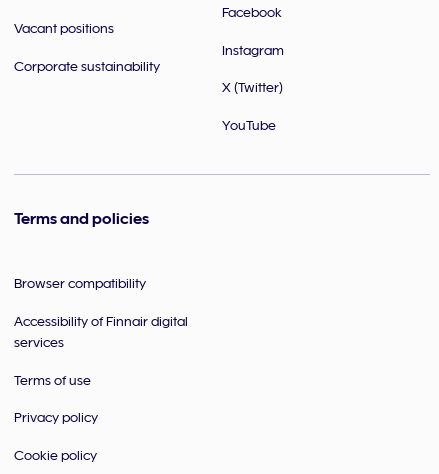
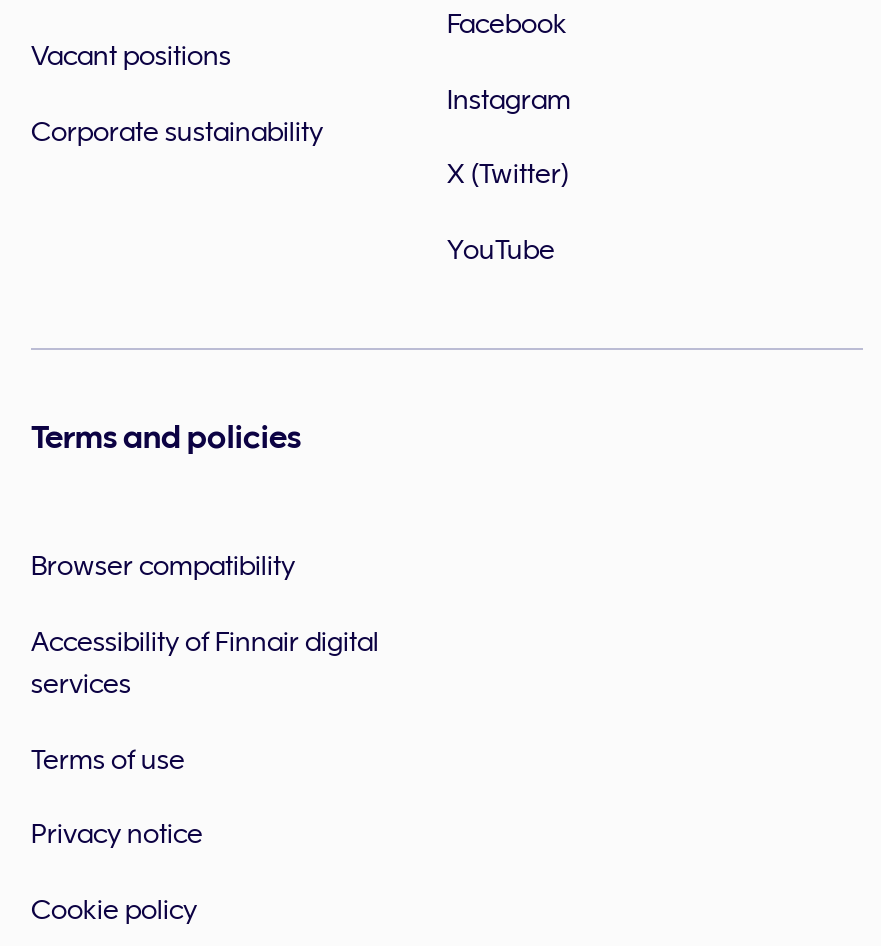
[14,409,98,425] Privacy policy -> [31,818,203,850] Privacy notice

